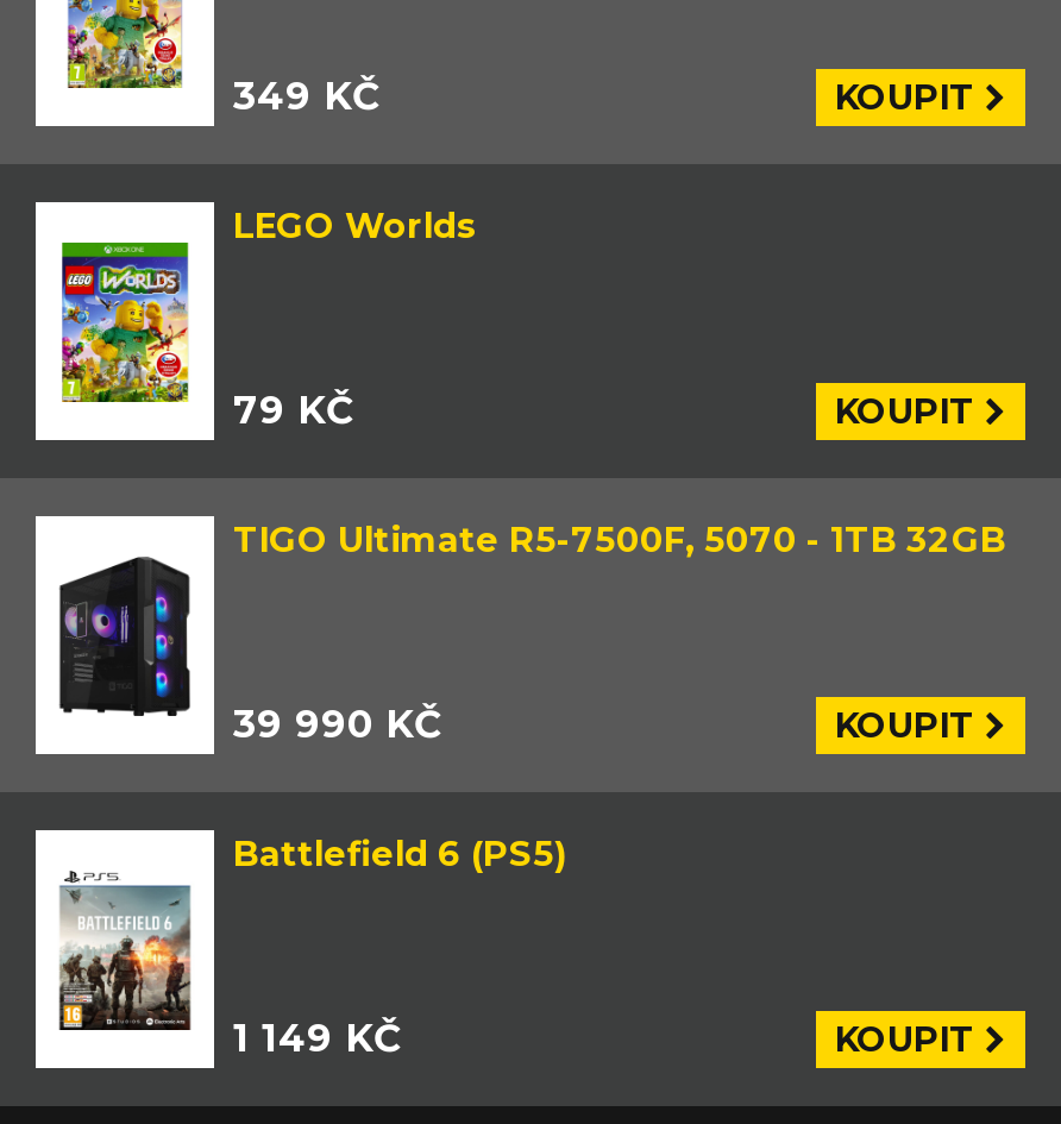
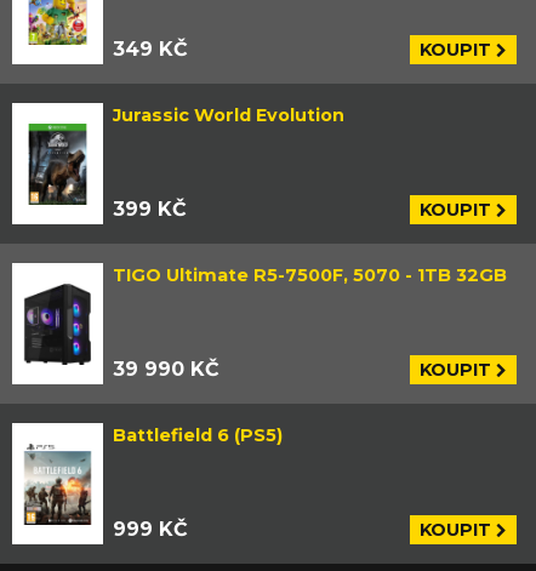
[59,205,478,404] [image] | LEGO Worlds -> [25,104,344,206] [image] | Jurassic World Evolution
[233,388,354,433] 79 KČ -> [113,198,187,221] 399 KČ
[233,1016,402,1061] 1 149 KČ -> [113,518,188,541] 999 KČ

